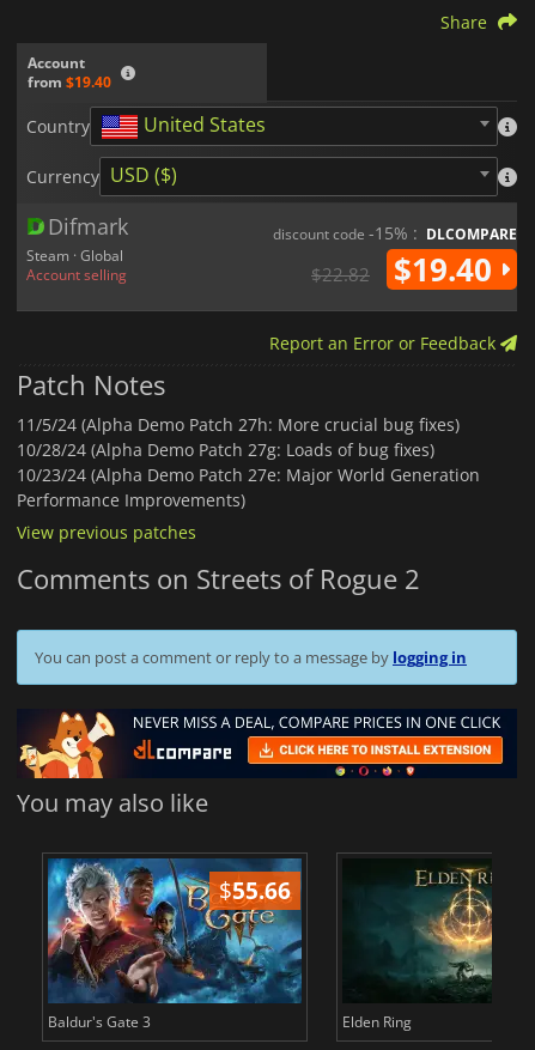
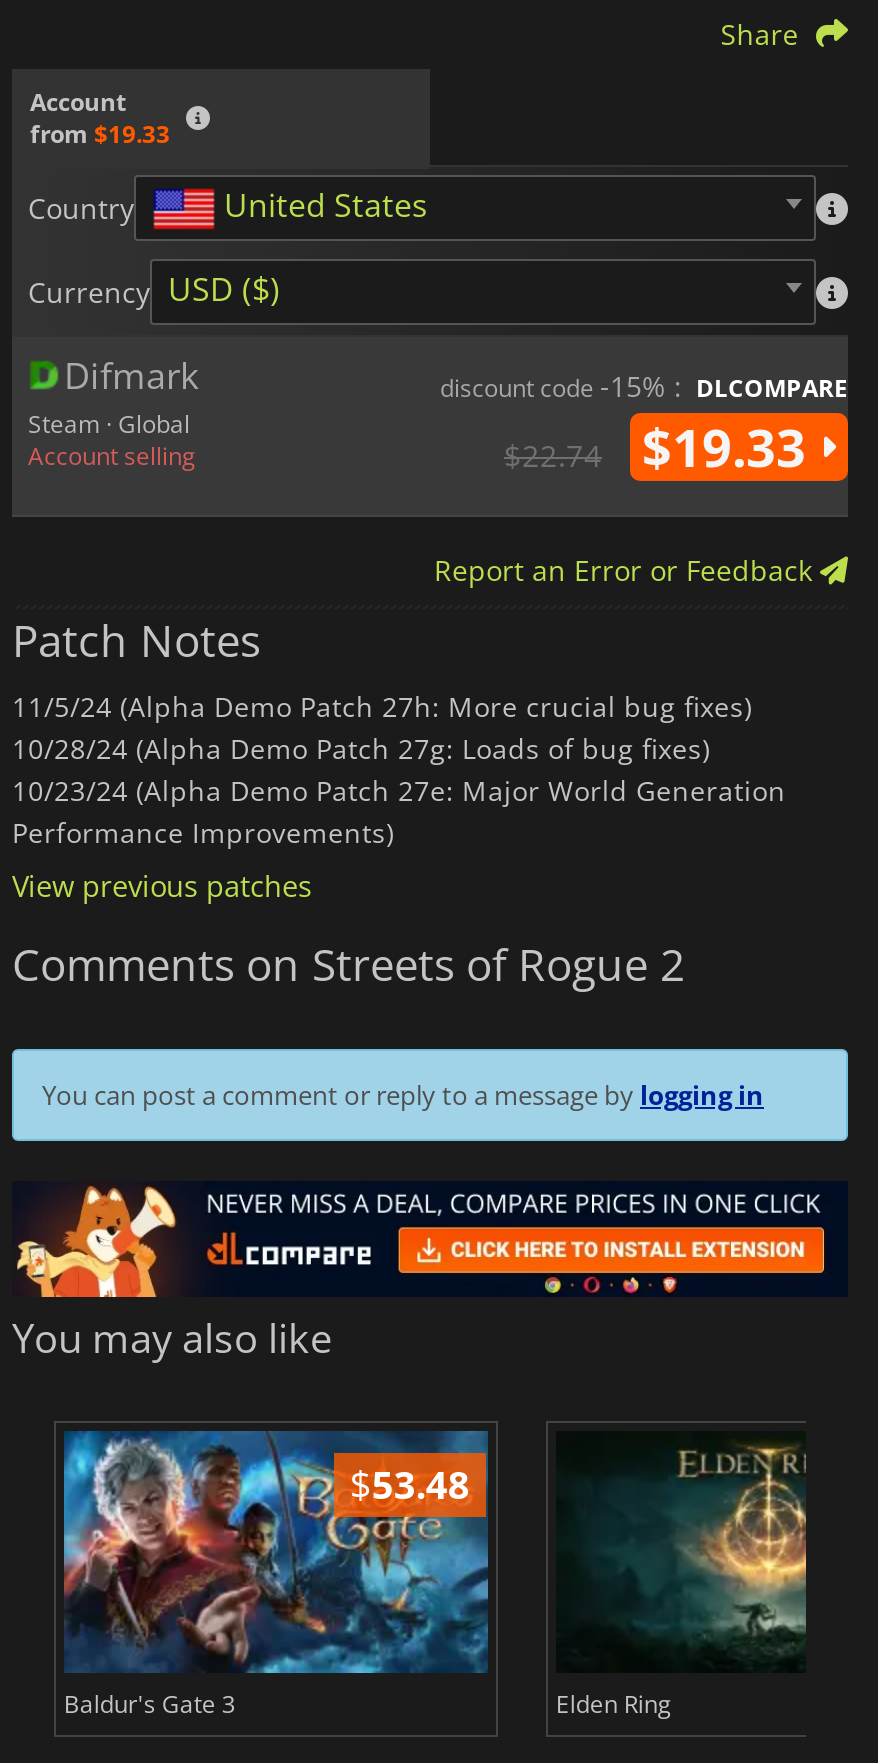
[28,71,111,92] from $19.40 -> [30,116,170,150] from $19.33
[394,247,500,290] $19.40 -> [642,410,820,482] $19.33
[311,262,370,286] $22.82 -> [504,434,602,474] $22.74
[219,874,291,906] $55.66 -> [350,1457,470,1511] $53.48

